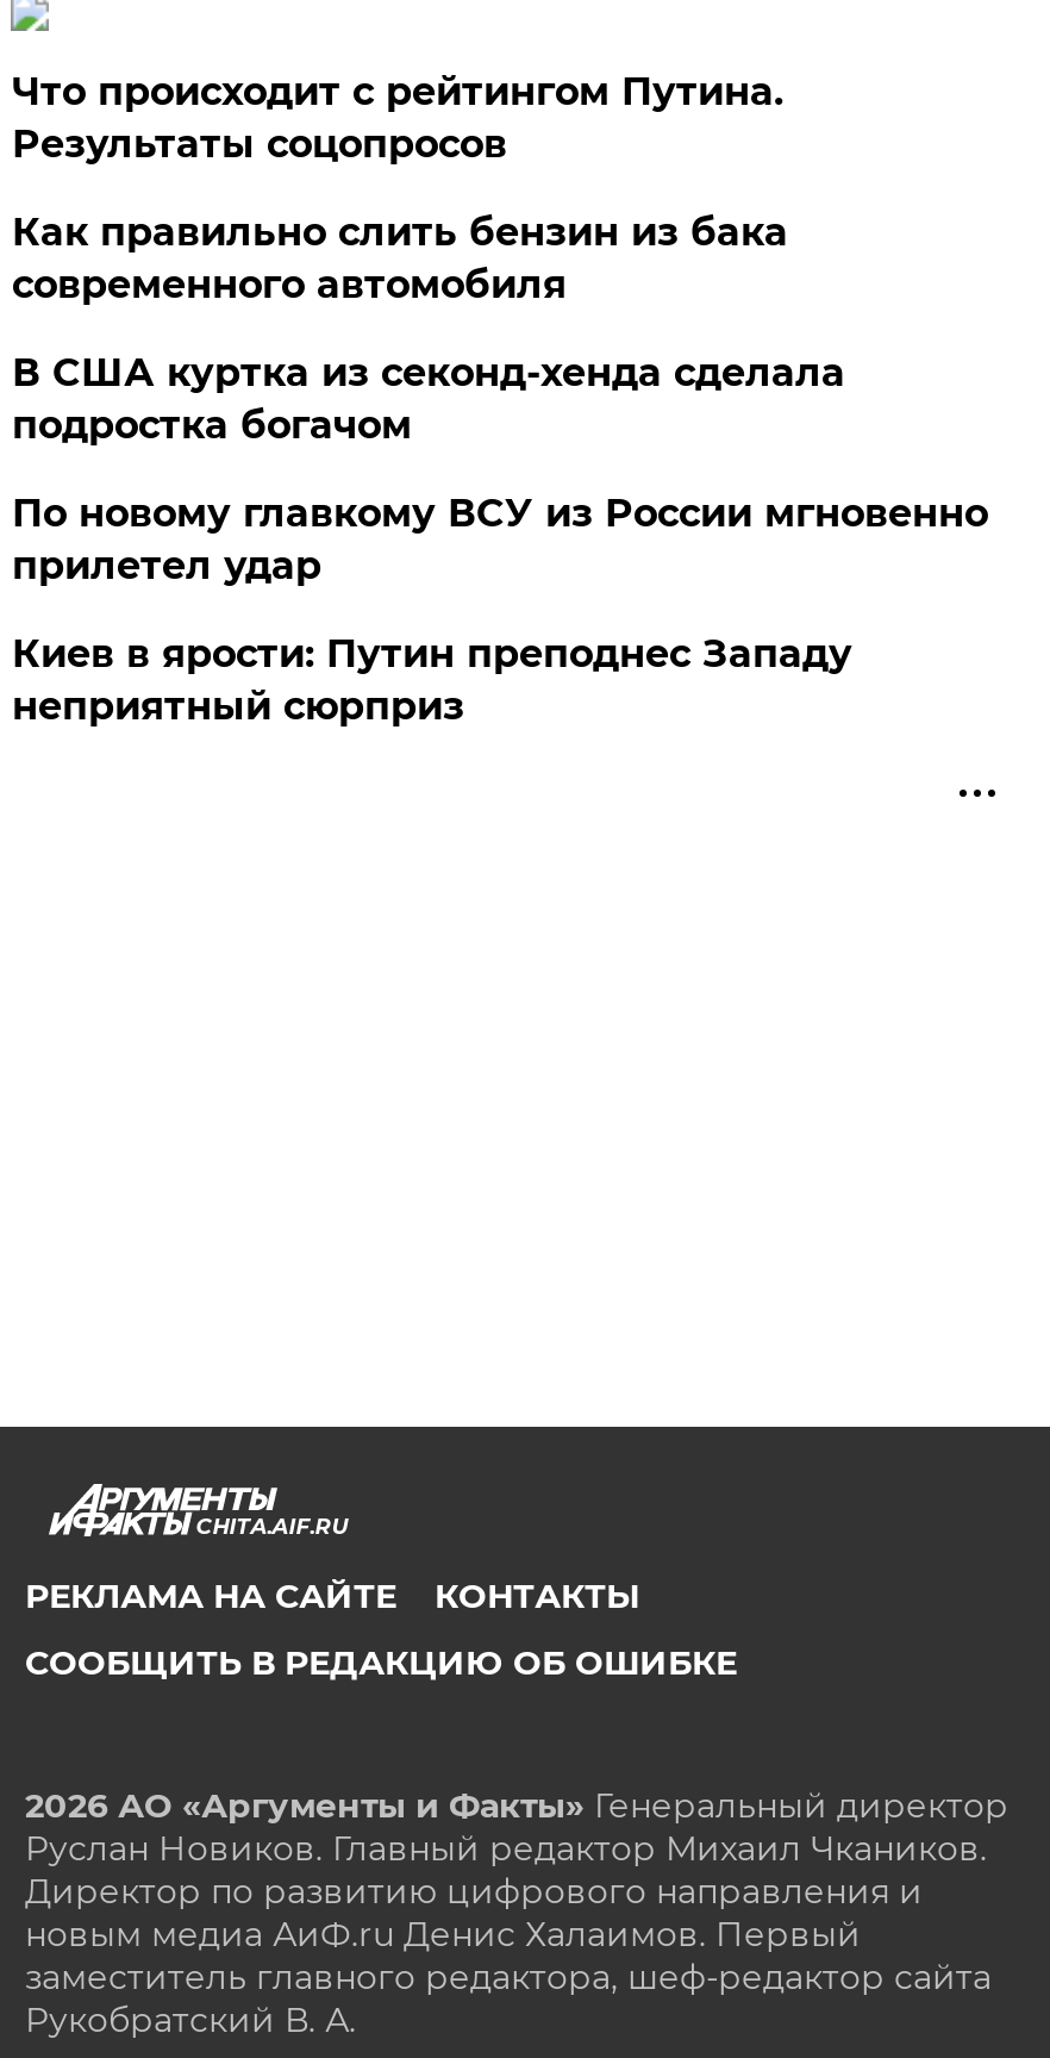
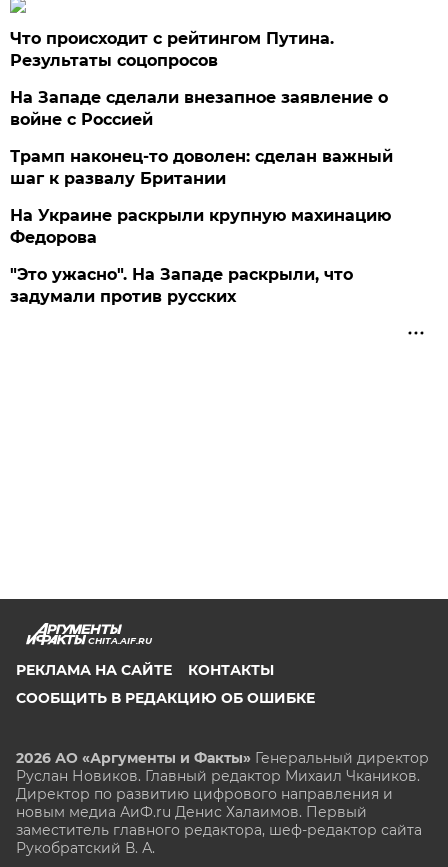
[12,211,788,308] Как правильно слить бензин из бака | современного автомобиля -> [10,88,388,129] На Западе сделали внезапное заявление о | войне с Россией
[12,351,845,449] В США куртка из секонд-хенда сделала | подростка богачом -> [10,147,393,188] Трамп наконец-то доволен: сделан важный | шаг к развалу Британии
[12,492,988,589] По новому главкому ВСУ из России мгновенно | прилетел удар -> [10,206,391,247] На Украине раскрыли крупную махинацию | Федорова
[12,632,852,730] Киев в ярости: Путин преподнес Западу | неприятный сюрприз -> [10,265,353,306] "Это ужасно". На Западе раскрыли, что | задумали против русских

